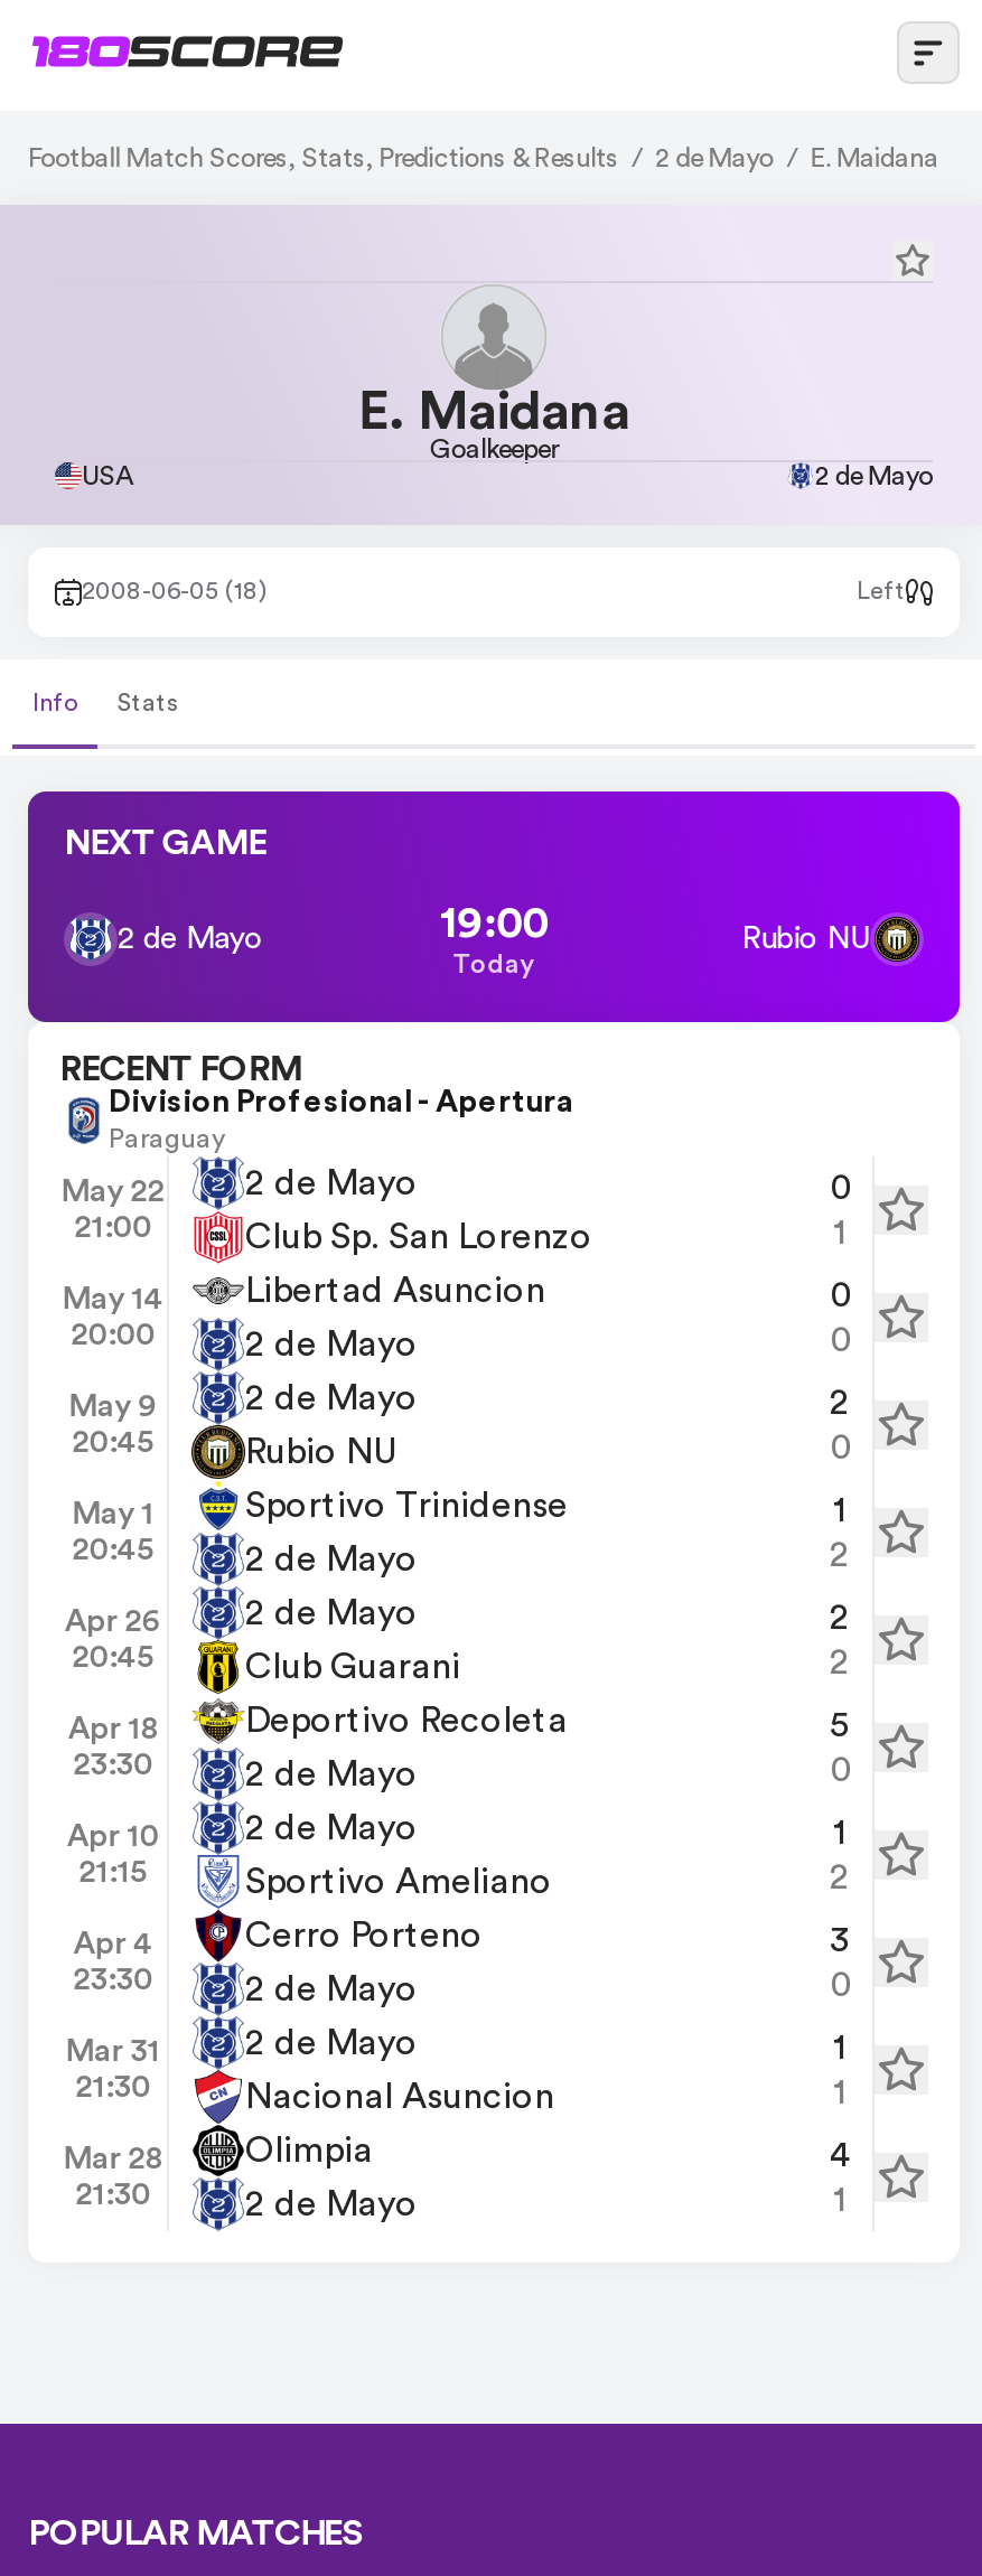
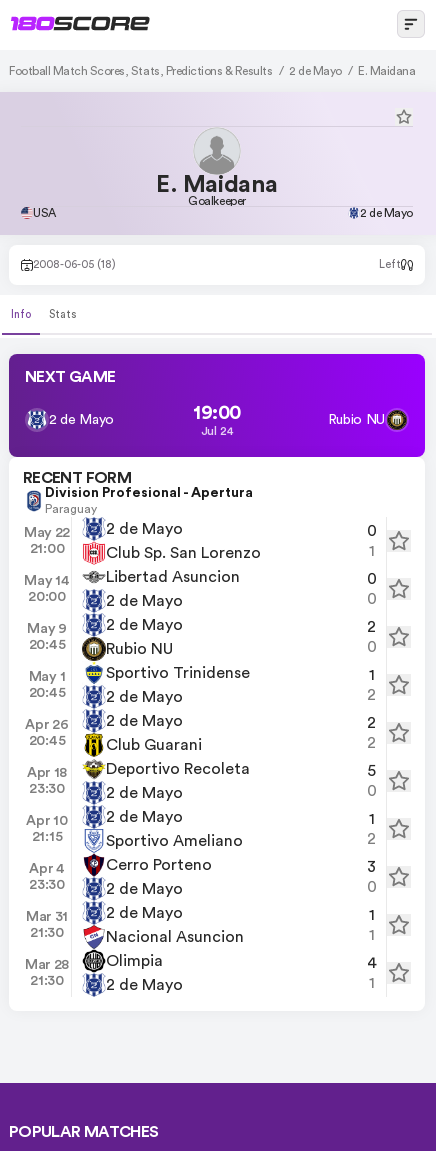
[453,950,535,977] Today -> [201,425,233,437] Jul 24

